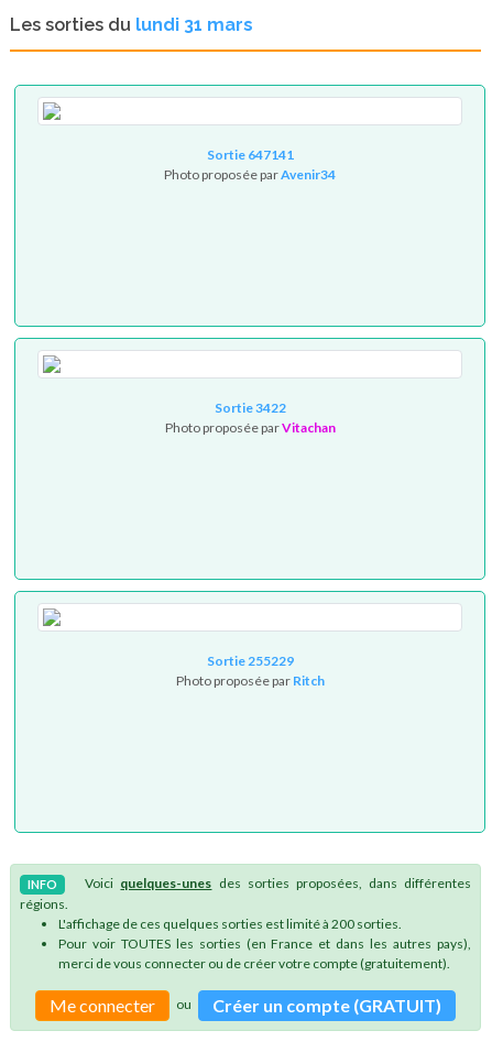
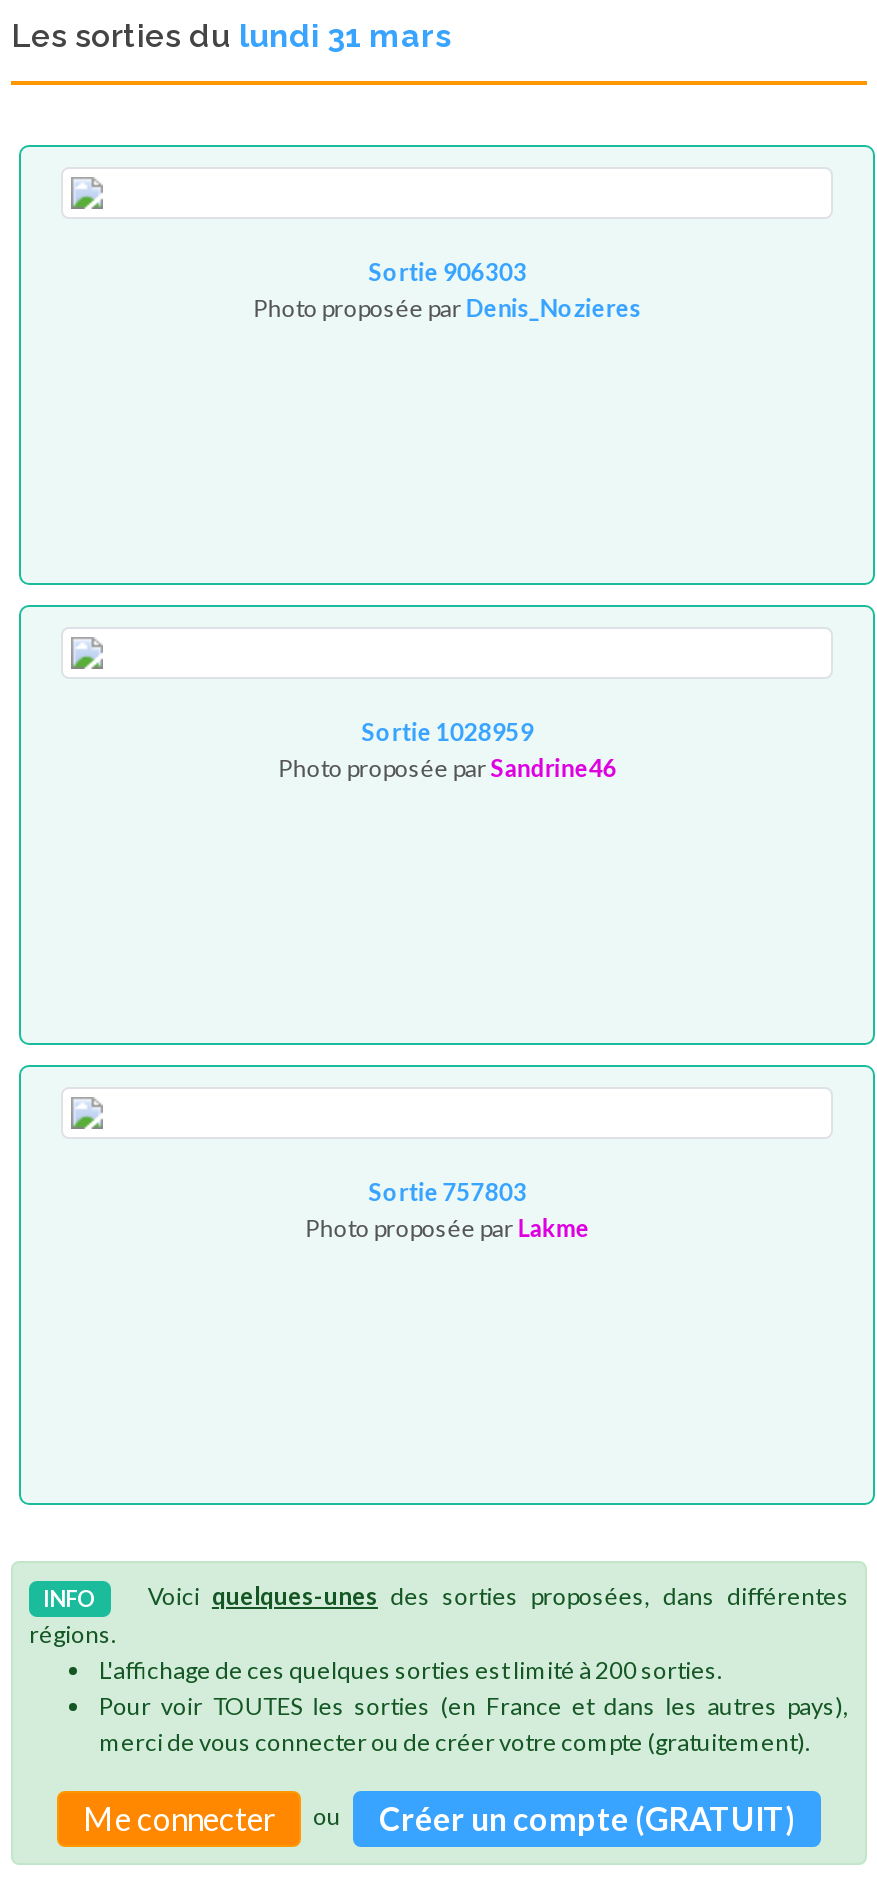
[207,146,294,163] Sortie 647141 -> [369,257,527,287] Sortie 906303
[164,166,336,183] Photo proposée par Avenir34 -> [254,293,642,323] Photo proposée par Denis_Nozieres
[214,399,286,416] Sortie 3422 -> [362,717,534,747] Sortie 1028959
[165,419,335,436] Photo proposée parVitachan -> [279,753,617,783] Photo proposée parSandrine46
[207,652,294,669] Sortie 255229 -> [369,1177,527,1207] Sortie 757803
[176,672,324,689] Photo proposée par Ritch -> [306,1213,590,1243] Photo proposée par Lakme

